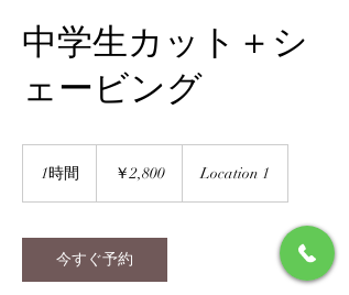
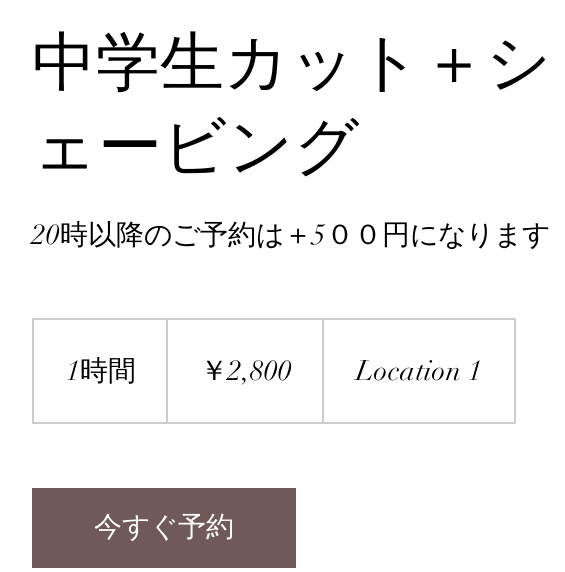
none -> [32,218,550,252] 20時以降のご予約は＋5００円になります
[277,223,337,284] [image] -> none

